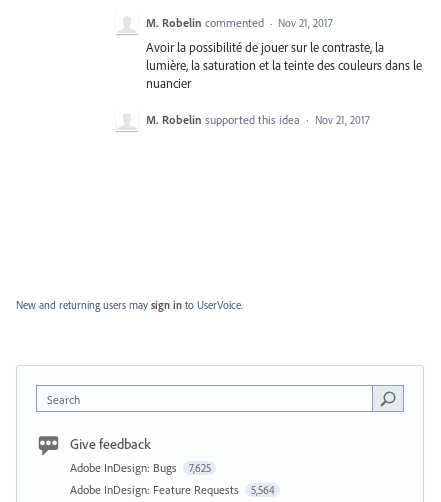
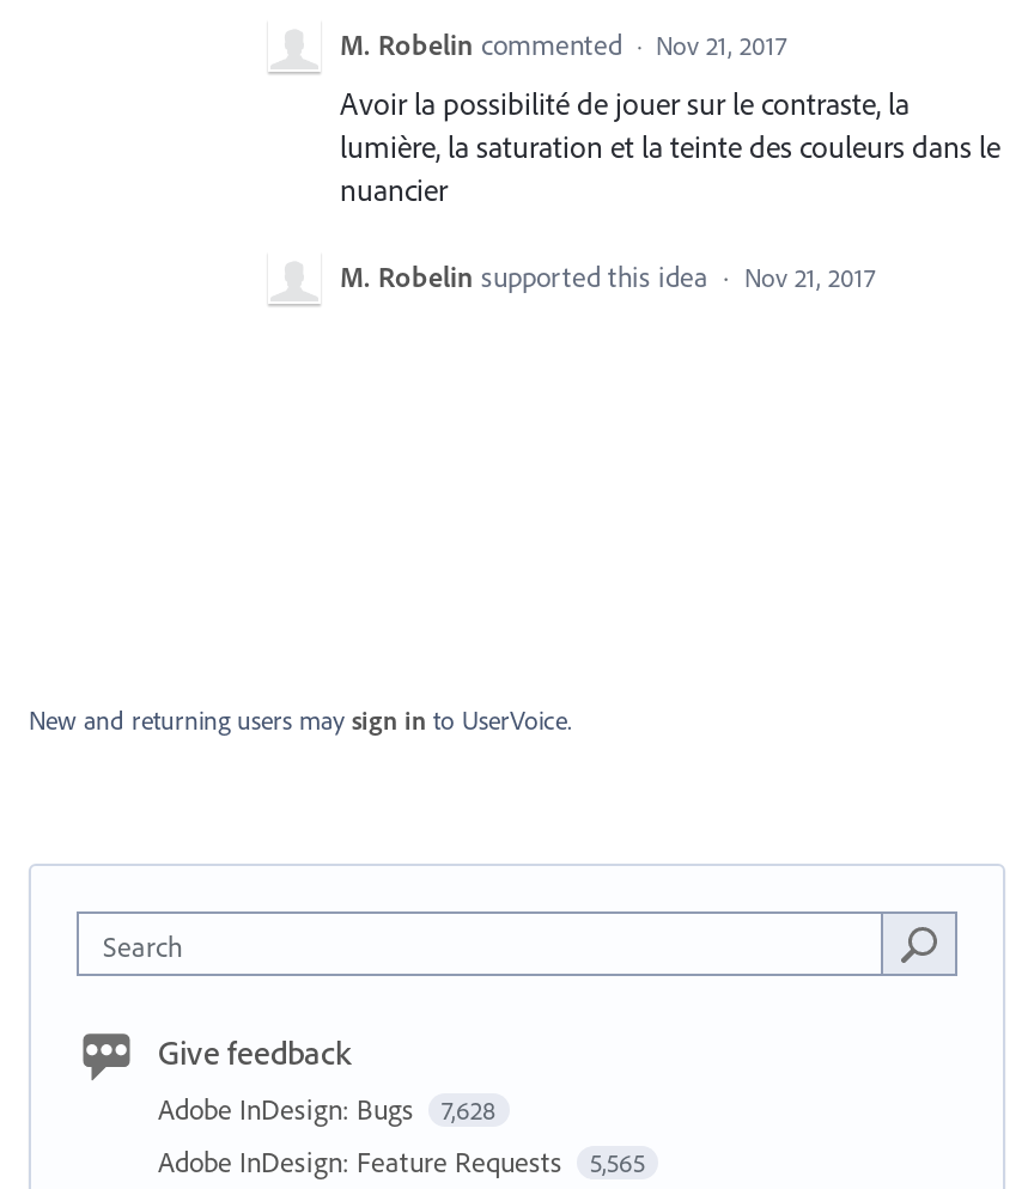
[70,460,210,475] Adobe InDesign: Bugs 7,625 -> [158,1091,497,1127] Adobe InDesign: Bugs 7,628
[70,482,274,497] Adobe InDesign: Feature Requests 5,564 -> [158,1143,645,1179] Adobe InDesign: Feature Requests 5,565

